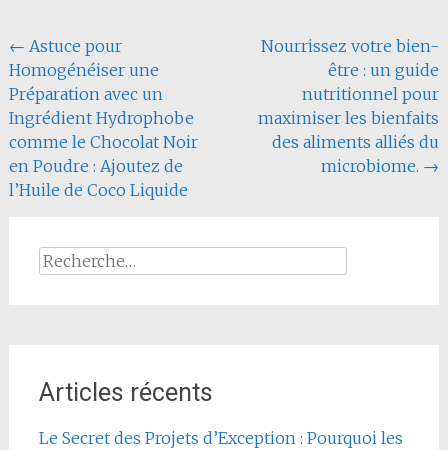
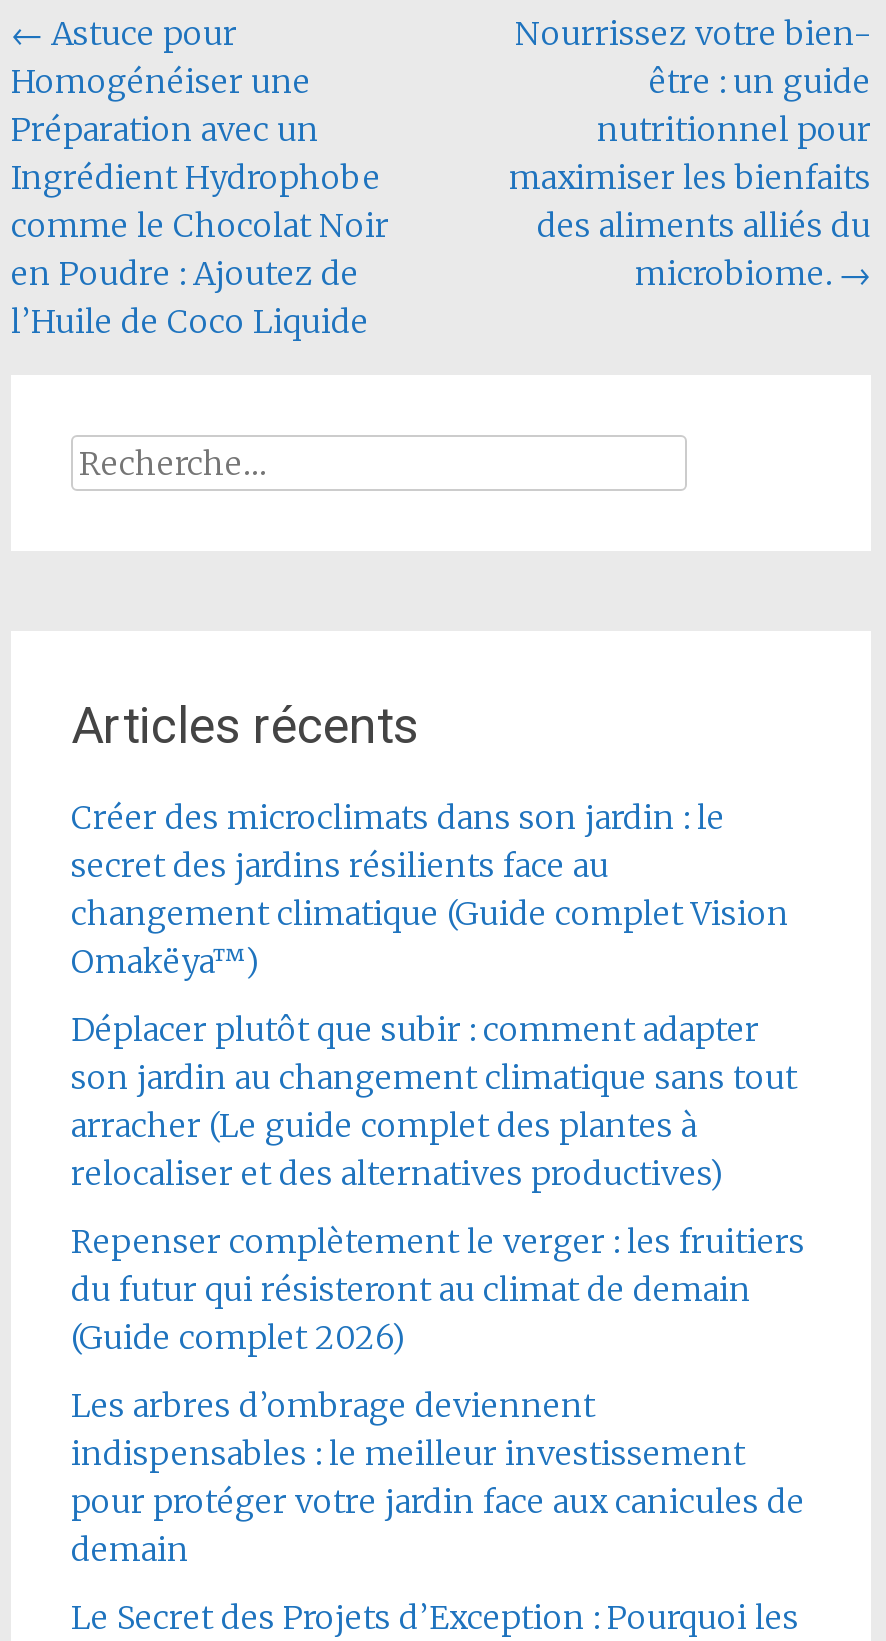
none -> [71,797,805,1569] Créer des microclimats dans son jardin : le | secret des jardins résilients face au | changement climatique (Guide complet Vision | Omakëya™) | Déplacer plutôt que subir : comment adapter | son jardin au changement climatique sans tout | arracher (Le guide complet des plantes à | relocaliser et des alternatives productives) | Repenser complètement le verger : les fruitiers | du futur qui résisteront au climat de demain | (Guide complet 2026) | Les arbres d’ombrage deviennent | indispensables : le meilleur investissement | pour protéger votre jardin face aux canicules de | demain

